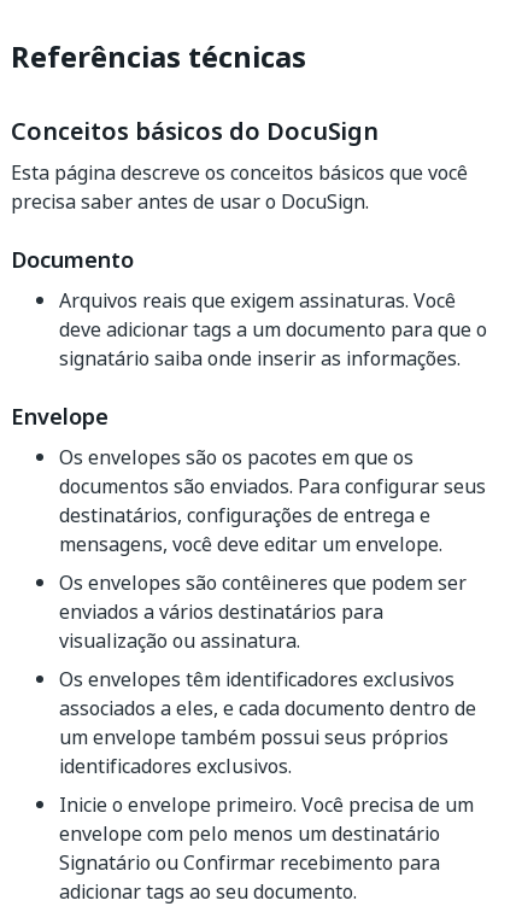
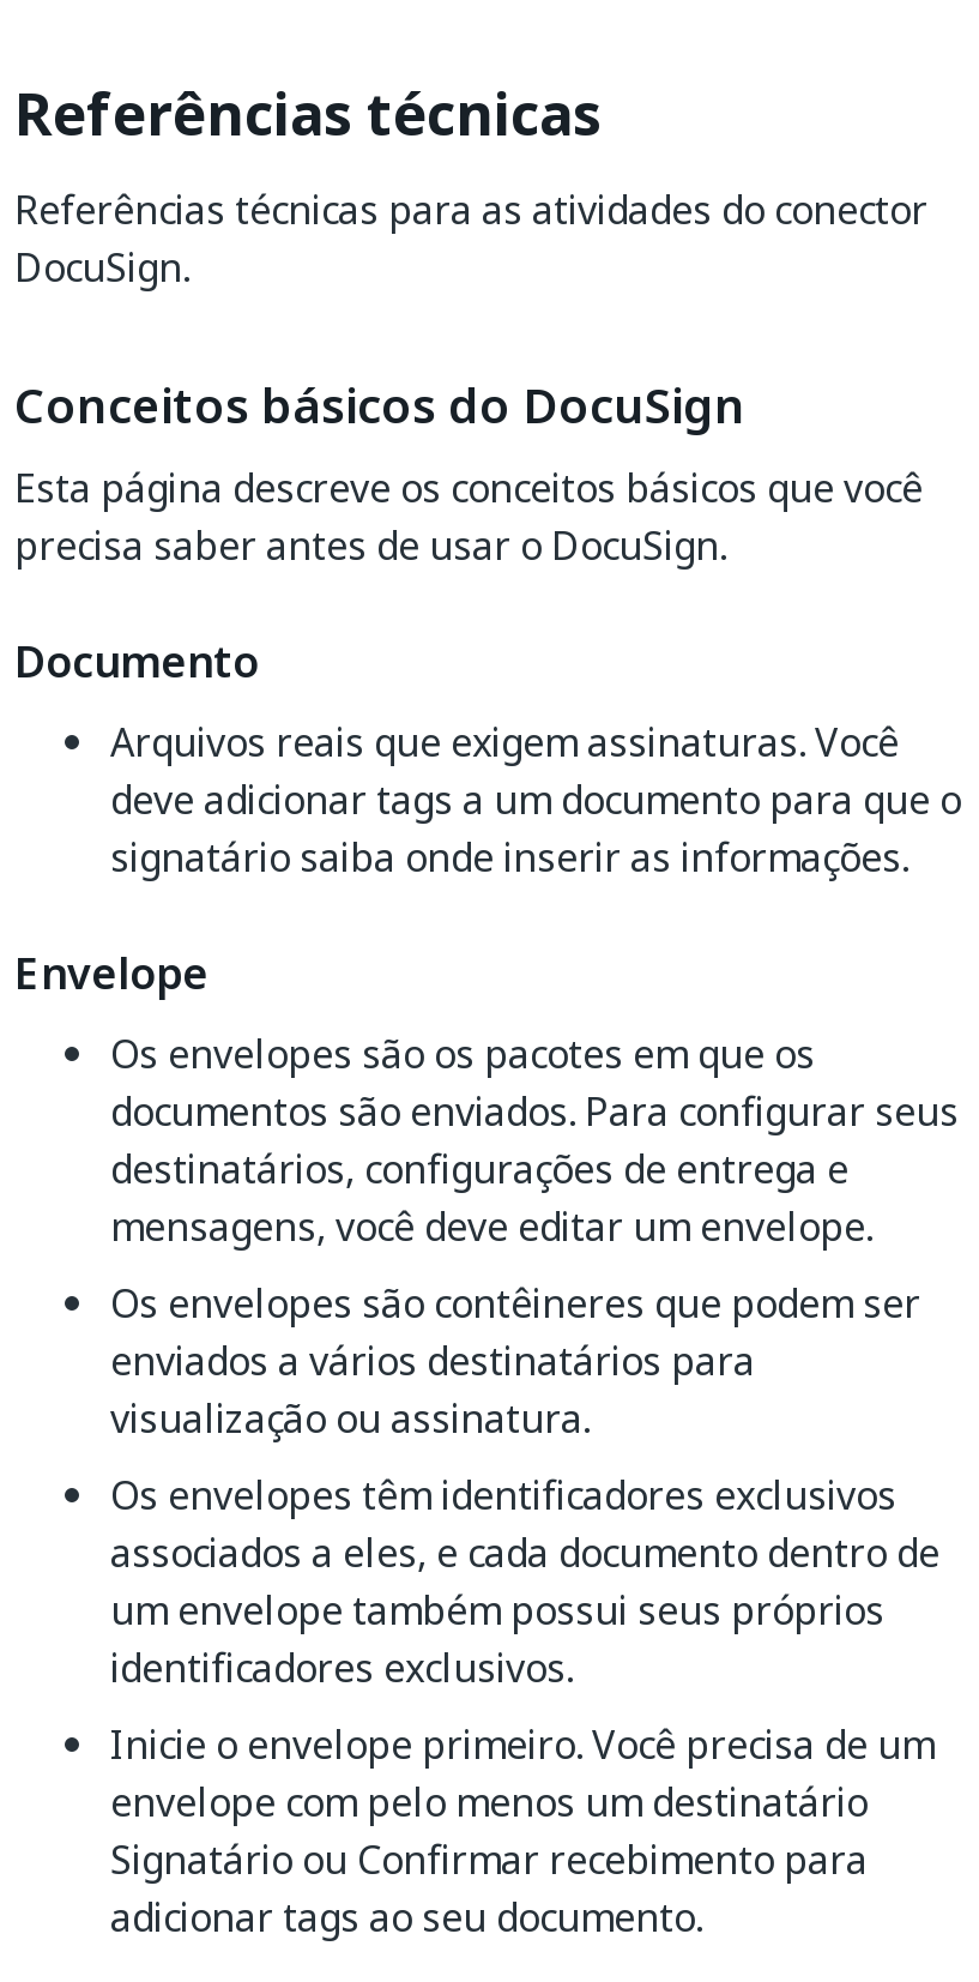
none -> [14,181,927,296] Referências técnicas para as atividades do conector | DocuSign.

